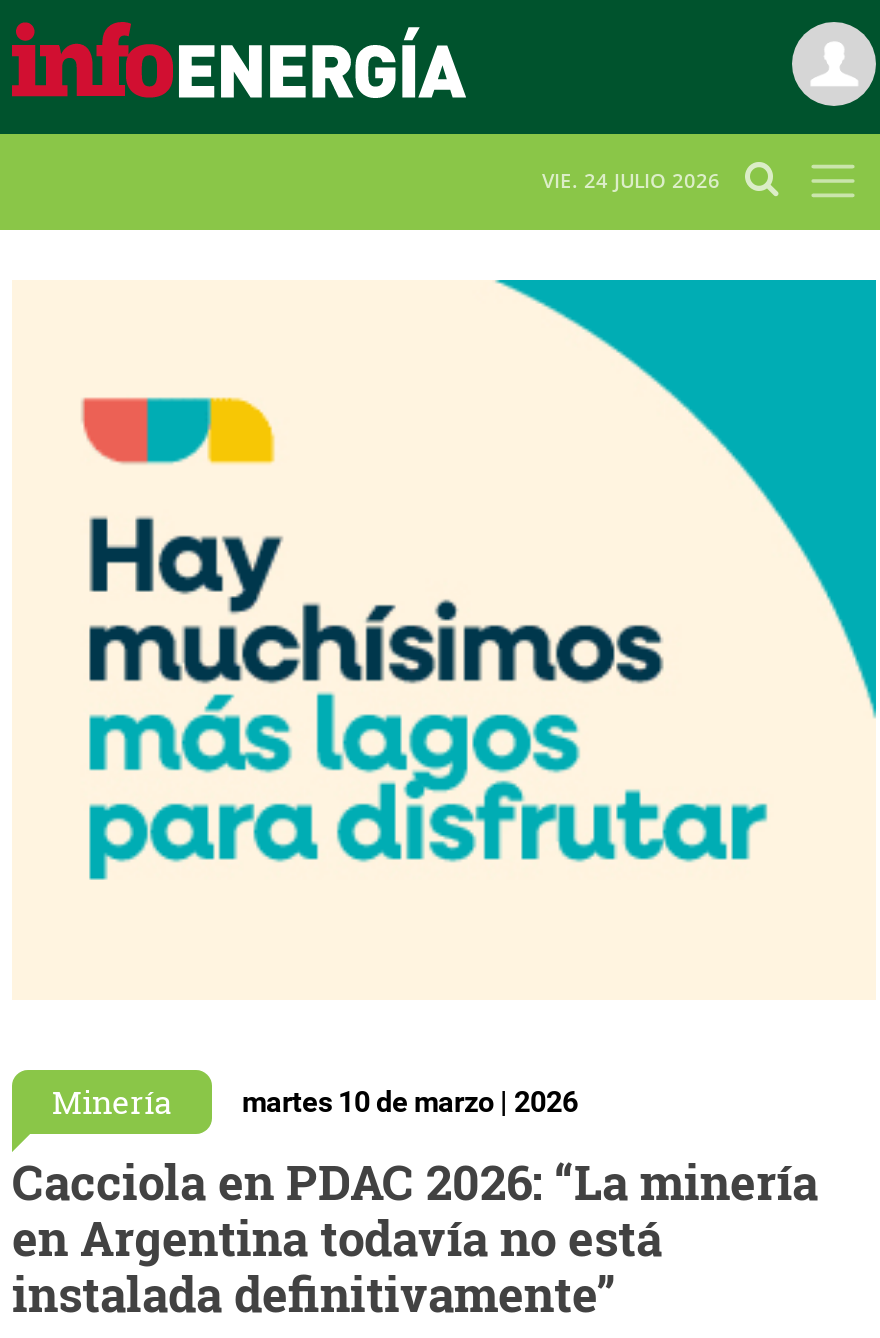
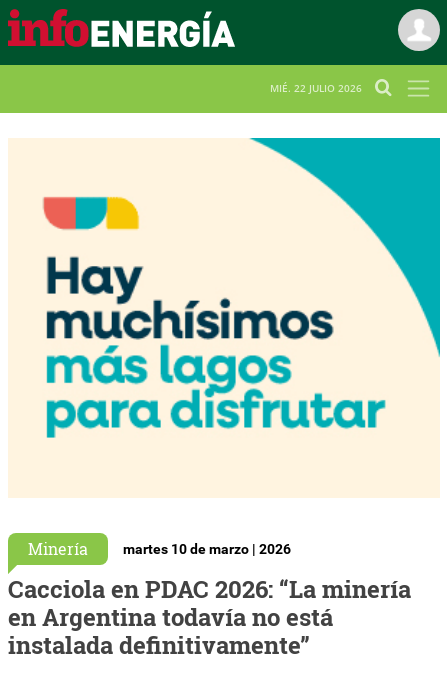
[542,167,720,195] VIE. 24 JULIO 2026 -> [270,81,362,95] MIÉ. 22 JULIO 2026

